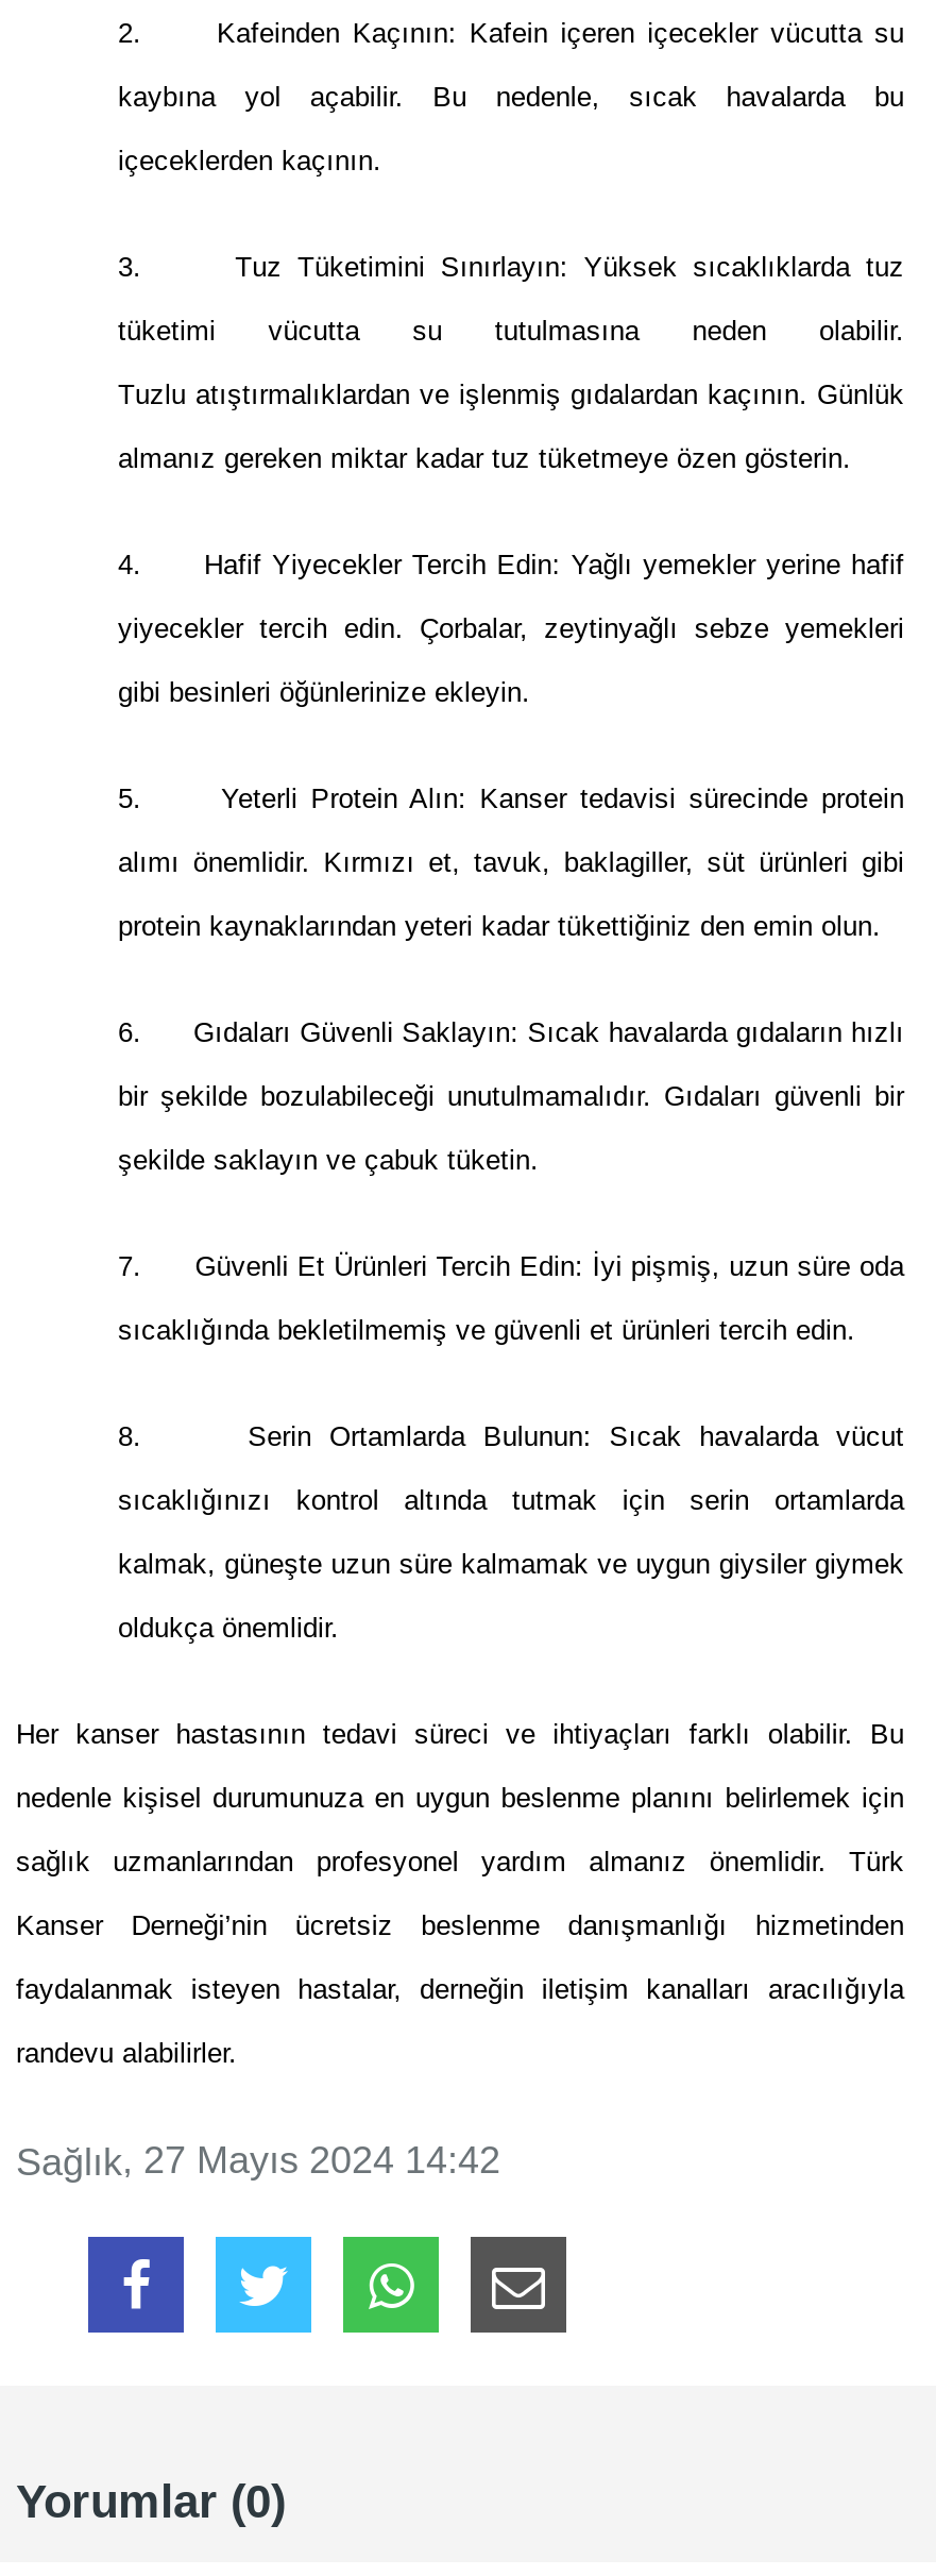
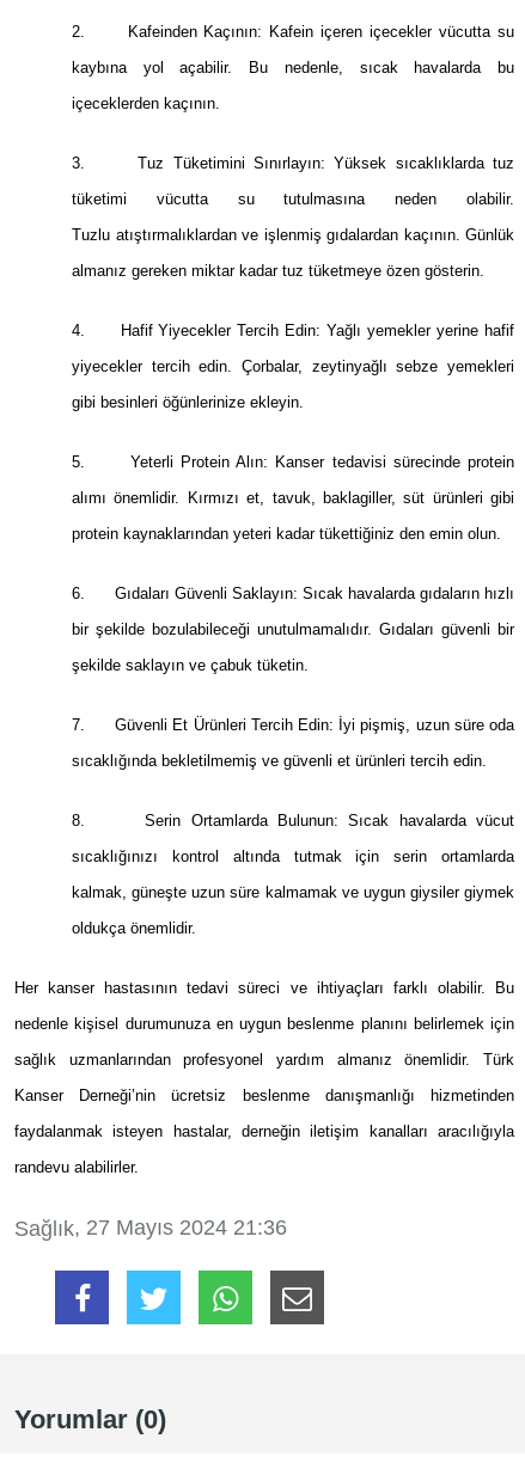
[16,2139,500,2184] Sağlık, 27 Mayıs 2024 14:42 -> [14,1216,287,1241] Sağlık, 27 Mayıs 2024 21:36

